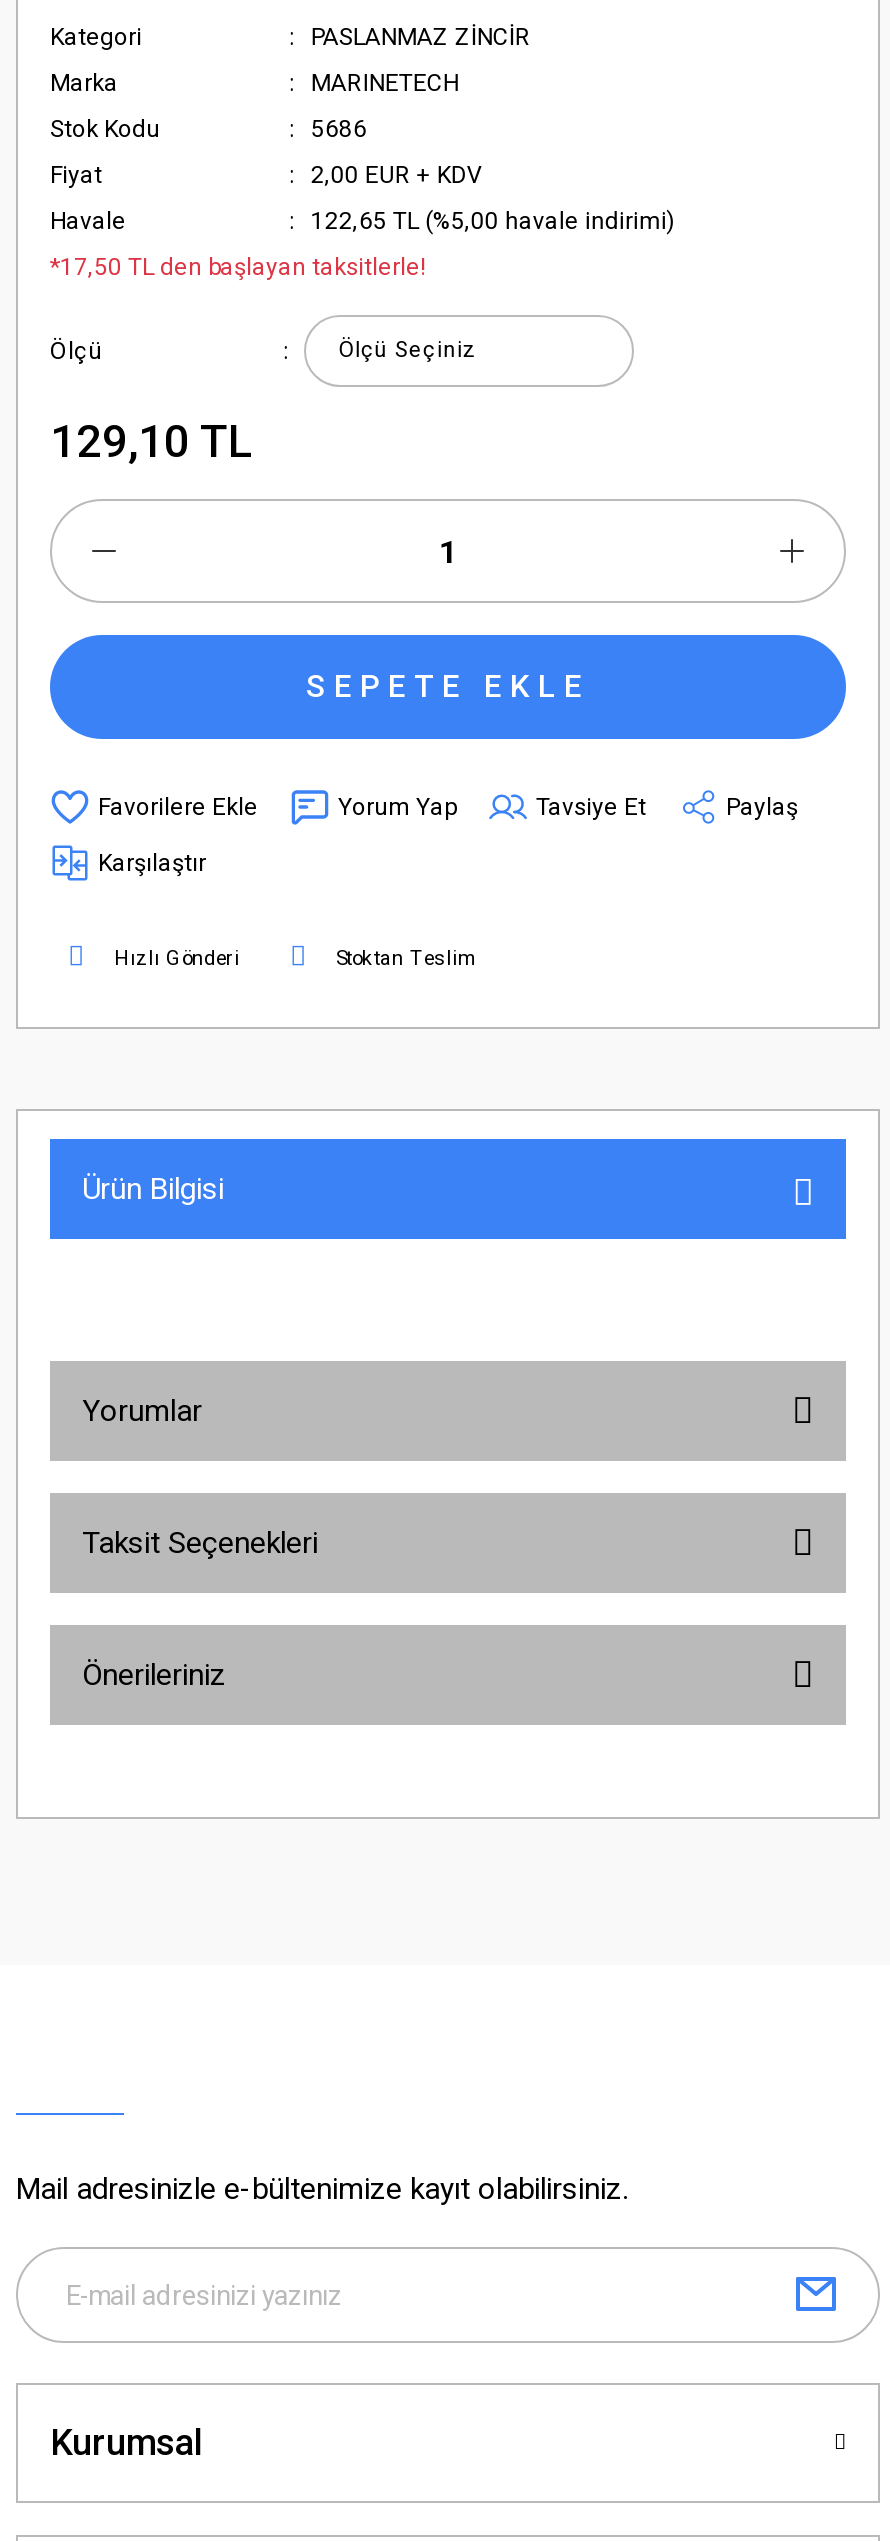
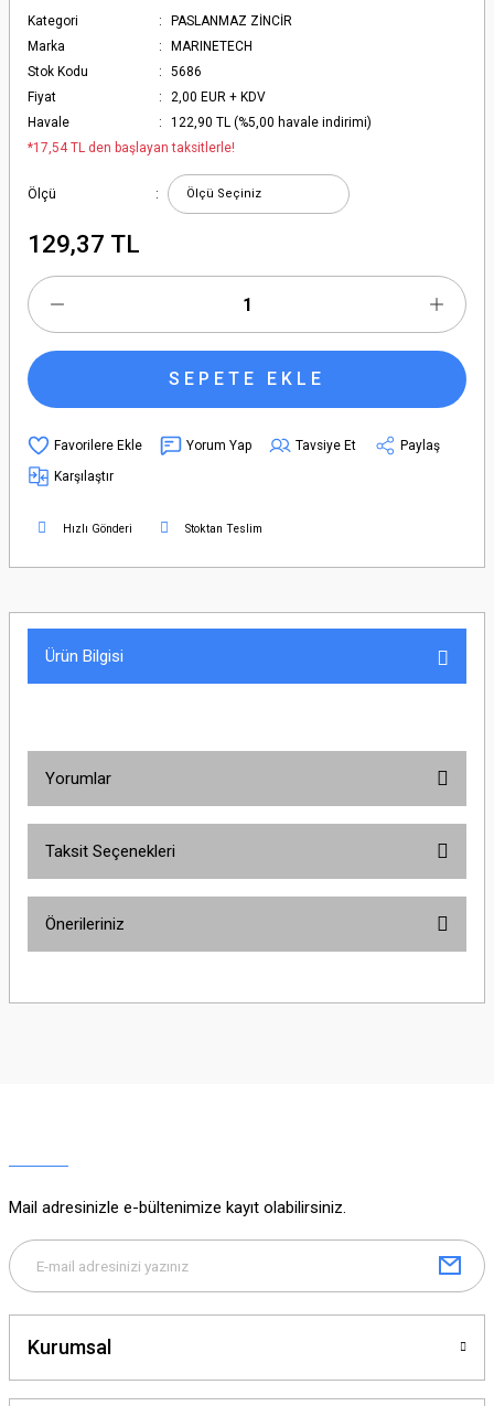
[311,207,675,235] 122,65 TL (%5,00 havale indirimi) -> [171,115,372,130] 122,90 TL (%5,00 havale indirimi)
[50,253,426,281] *17,50 TL den başlayan taksitlerle! -> [28,140,235,155] *17,54 TL den başlayan taksitlerle!
[50,415,254,467] 129,10 TL -> [28,229,140,258] 129,37 TL

